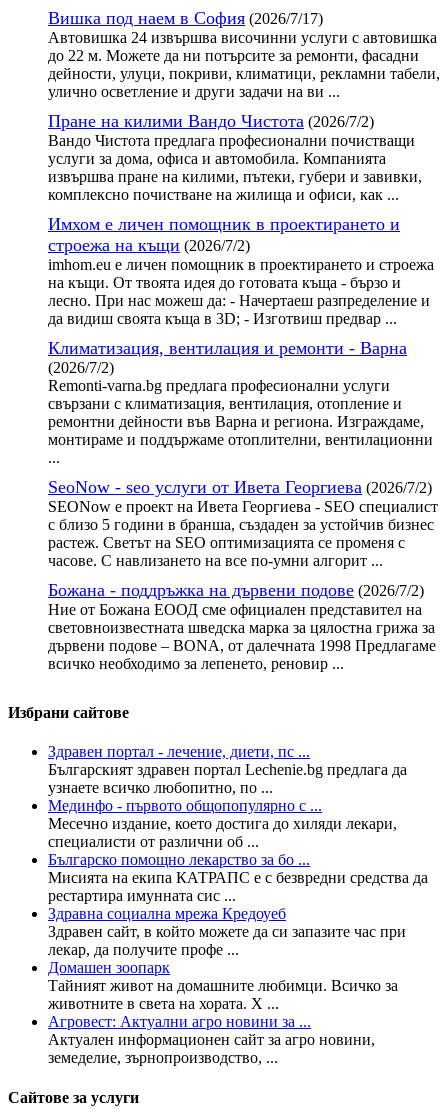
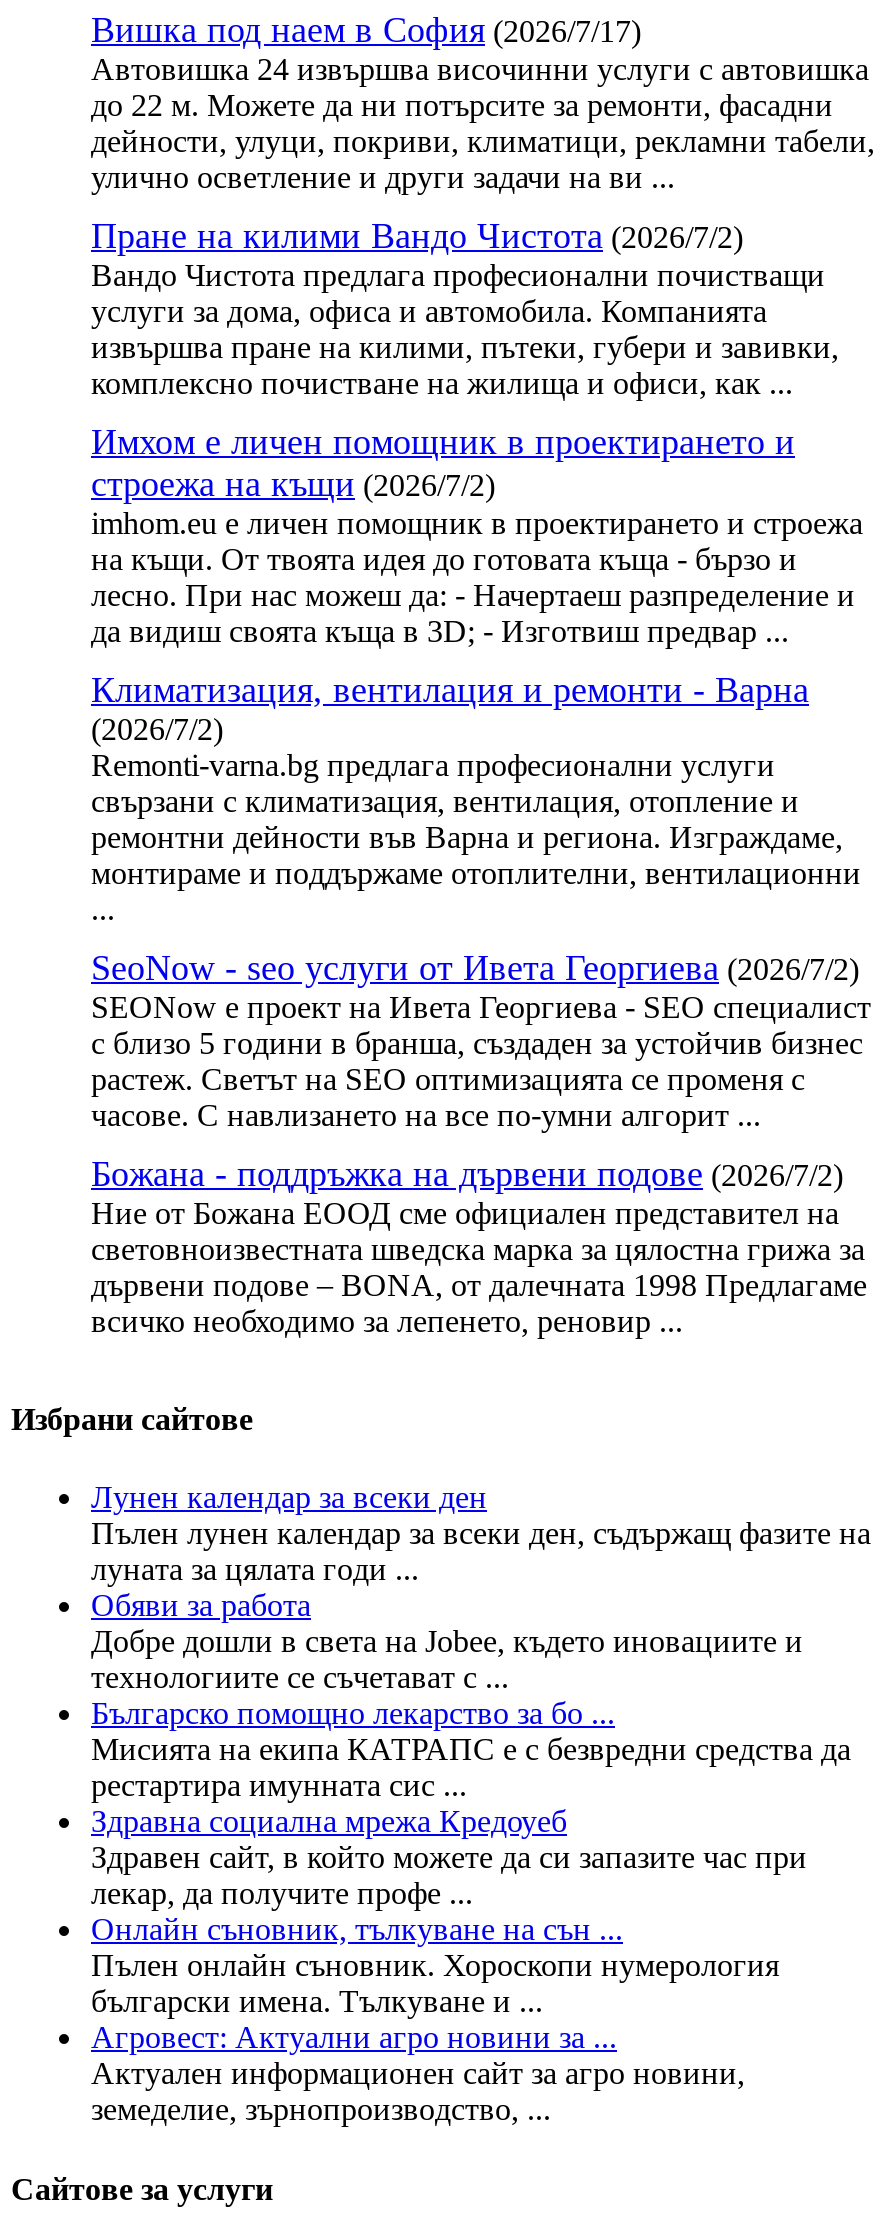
[48,743,407,850] Здравен портал - лечение, диети, пс ... | Българският здравен портал Lechenie.bg предлага да | узнаете всичко любопитно, по ... | Мединфо - първото общопопулярно с ... | Месечно издание, което достига до хиляди лекари, | специалисти от различни об ... -> [91,1480,871,1694] Лунен календар за всеки ден | Пълен лунен календар за всеки ден, съдържащ фазите на | луната за цялата годи ... | Обяви за работа | Добре дошли в света на Jobee, където иновациите и | технологиите се съчетават с ...
[48,959,398,1012] Домашен зоопарк | Тайният живот на домашните любимци. Всичко за | животните в света на хората. Х ... -> [91,1912,779,2018] Онлайн съновник, тълкуване на сън ... | Пълен онлайн съновник. Хороскопи нумерология | български имена. Тълкуване и ...

